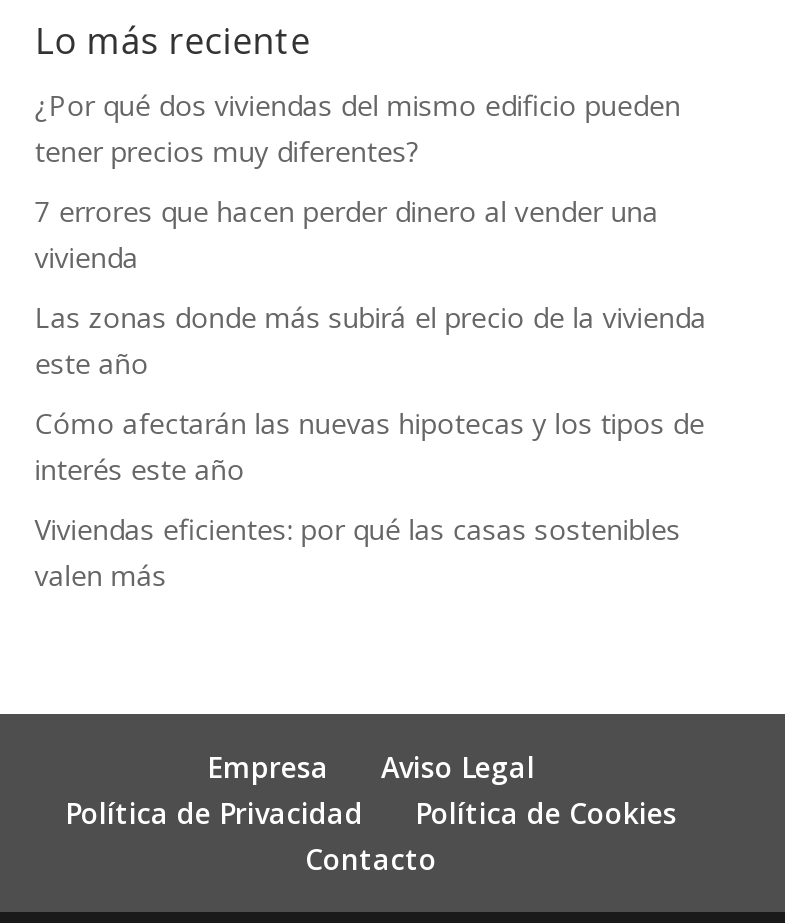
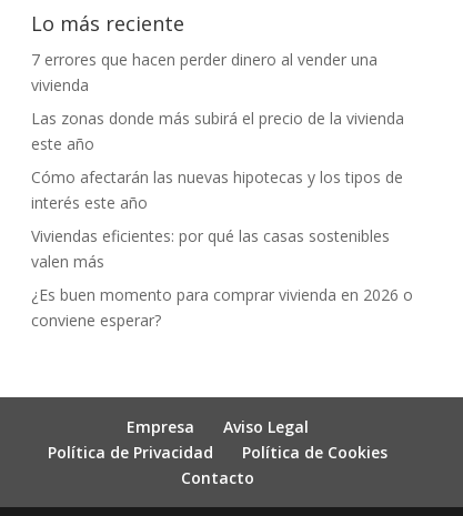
[35,85,681,169] ¿Por qué dos viviendas del mismo edificio pueden | tener precios muy diferentes? -> none
moved [35,191,707,593] -> [31,49,404,272]: 7 errores que hacen perder dinero al vender una | vivienda | Las zonas donde más subirá el precio de la vivienda | este año | Cómo afectarán las nuevas hipotecas y los tipos de | interés este año | Viviendas eficientes: por qué las casas sostenibles | valen más
none -> [31,285,413,331] ¿Es buen momento para comprar vivienda en 2026 o | conviene esperar?

